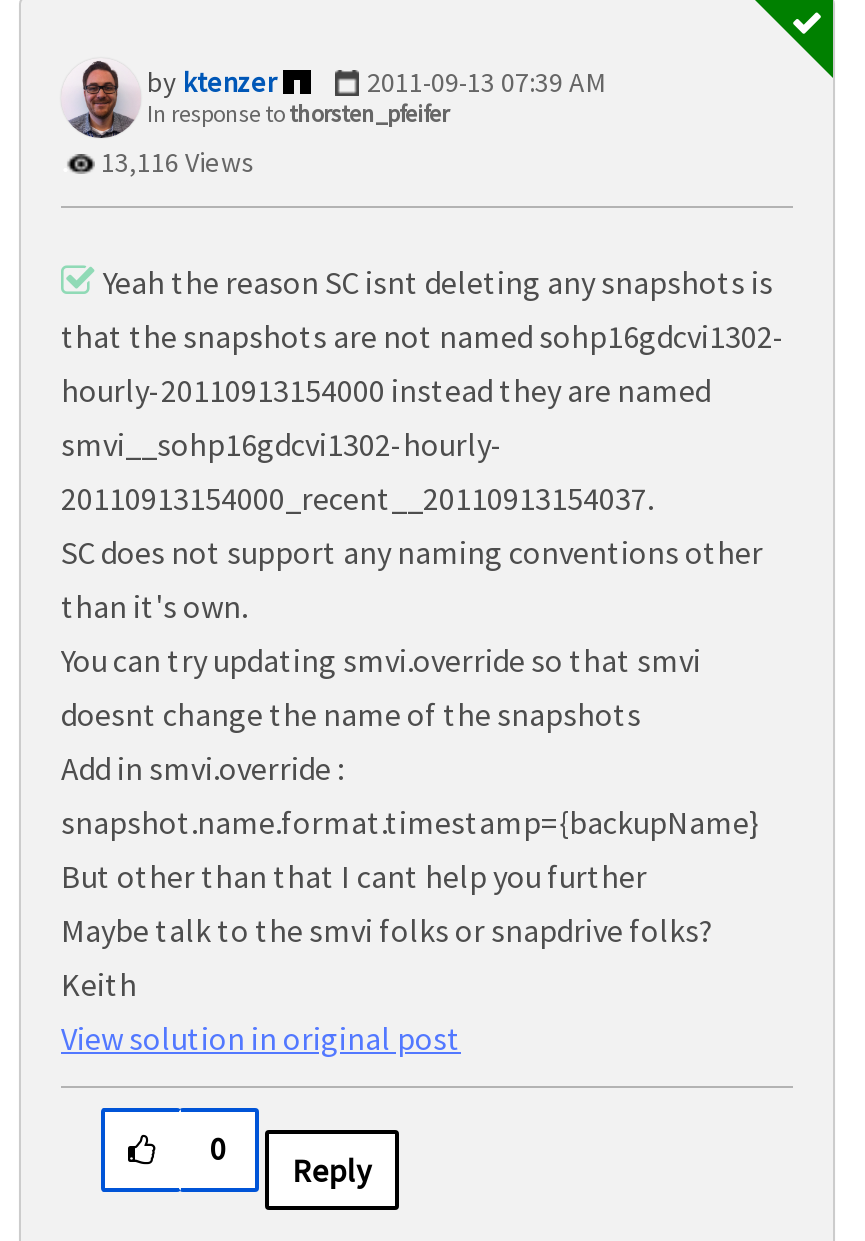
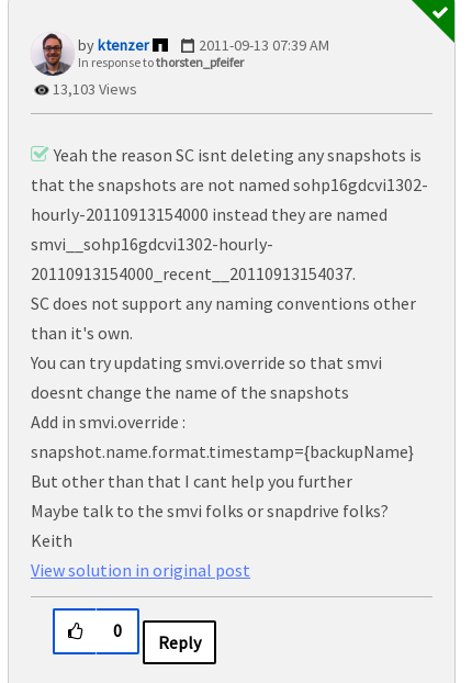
[95,144,255,180] 13,116 Views -> [49,79,137,99] 13,103 Views

